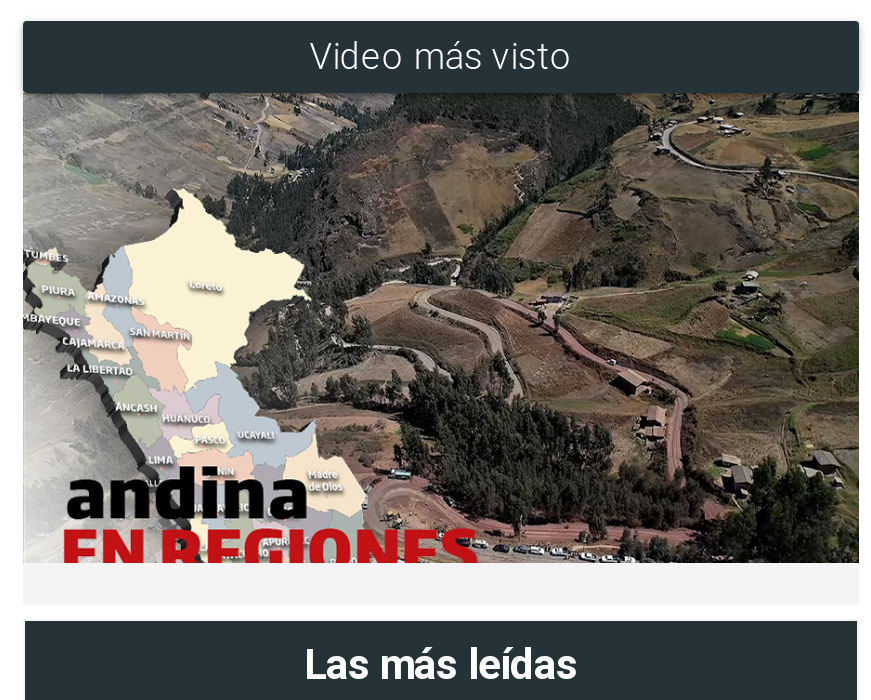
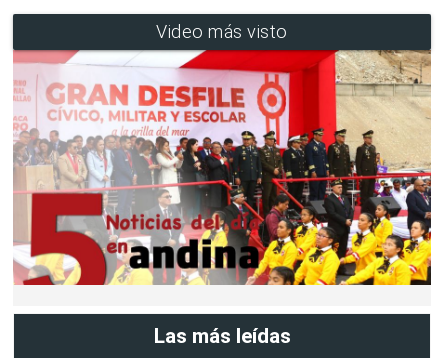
[21,93,861,565] [image] -> [13,49,432,286] [image]

